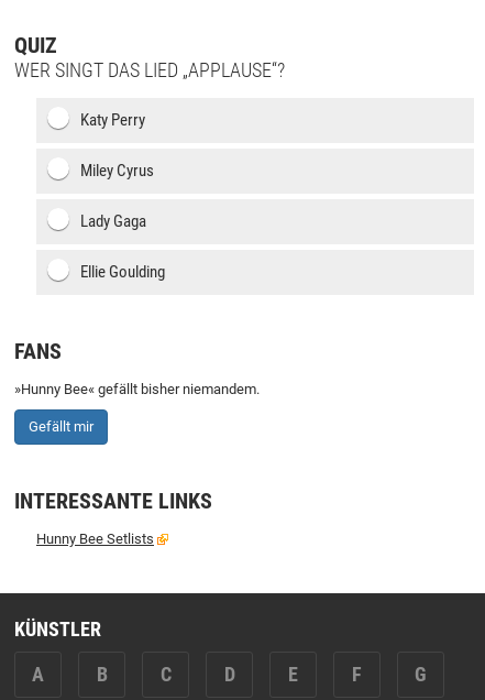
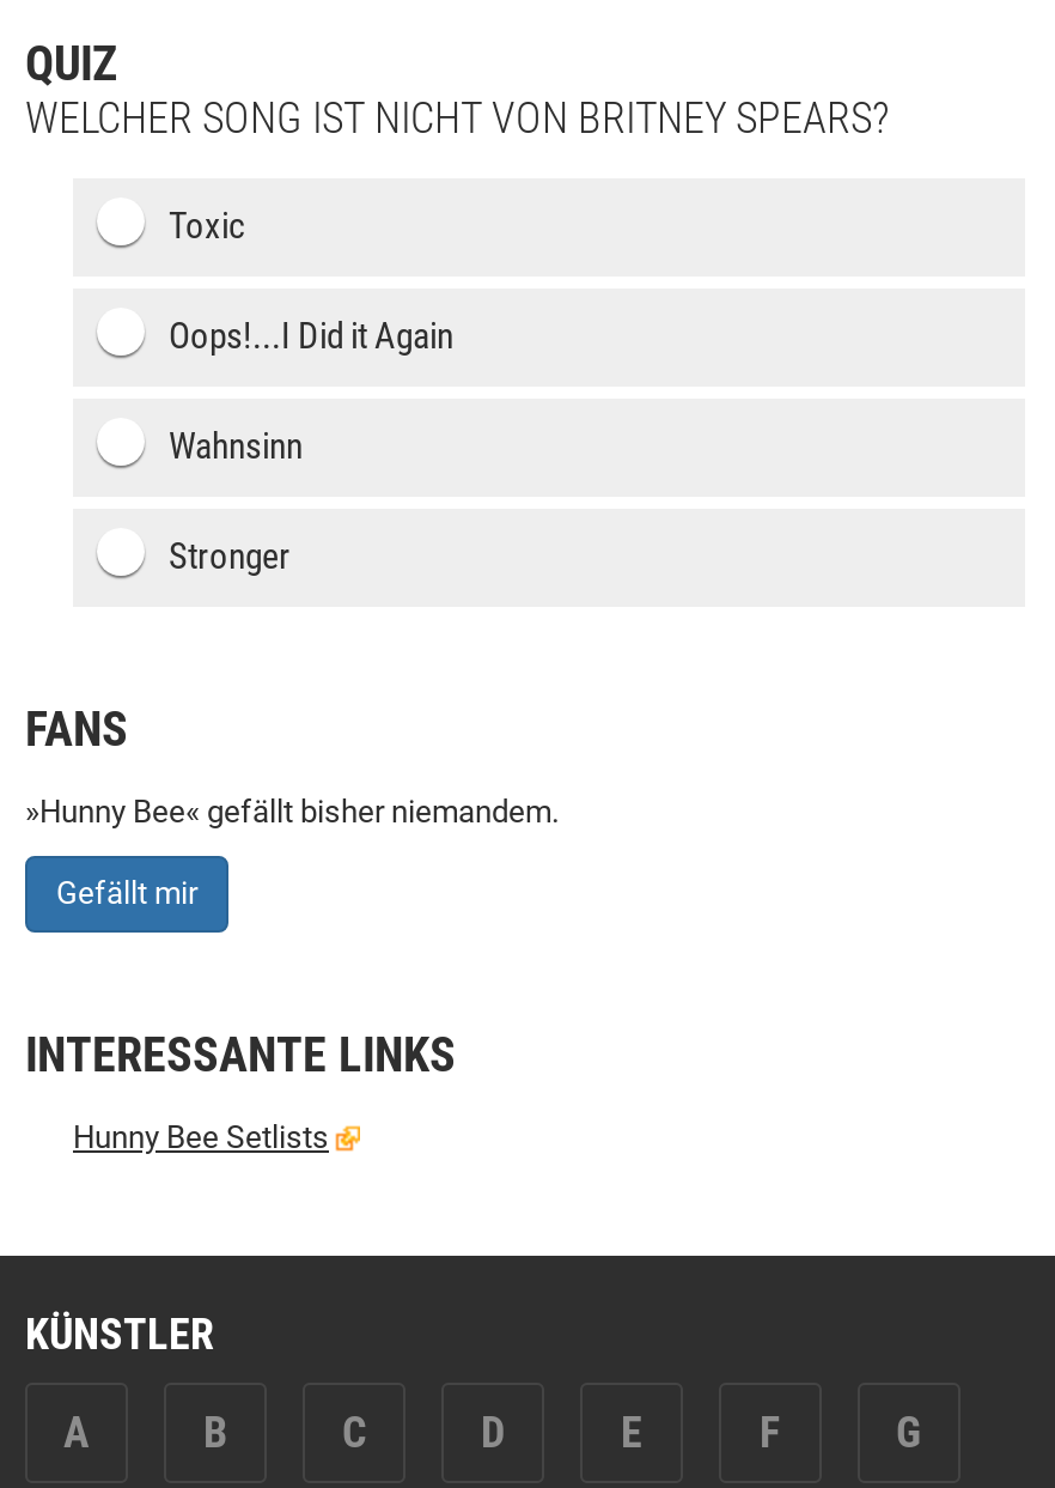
[14,59,285,82] WER SINGT DAS LIED „APPLAUSE“? -> [25,93,889,143] WELCHER SONG IST NICHT VON BRITNEY SPEARS?
[80,110,145,130] Katy Perry -> [169,205,245,249] Toxic
[80,161,154,181] Miley Cyrus -> [169,316,453,359] Oops!...I Did it Again
[80,212,146,231] Lady Gaga -> [169,426,303,469] Wahnsinn
[80,262,165,282] Ellie Goulding -> [169,536,291,579] Stronger

